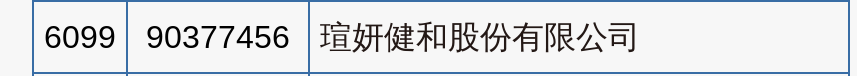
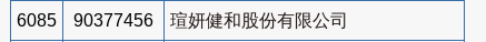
[44,20,640,54] 6099 90377456 瑄妍健和股份有限公司 -> [17,11,348,30] 6085 90377456 瑄妍健和股份有限公司

